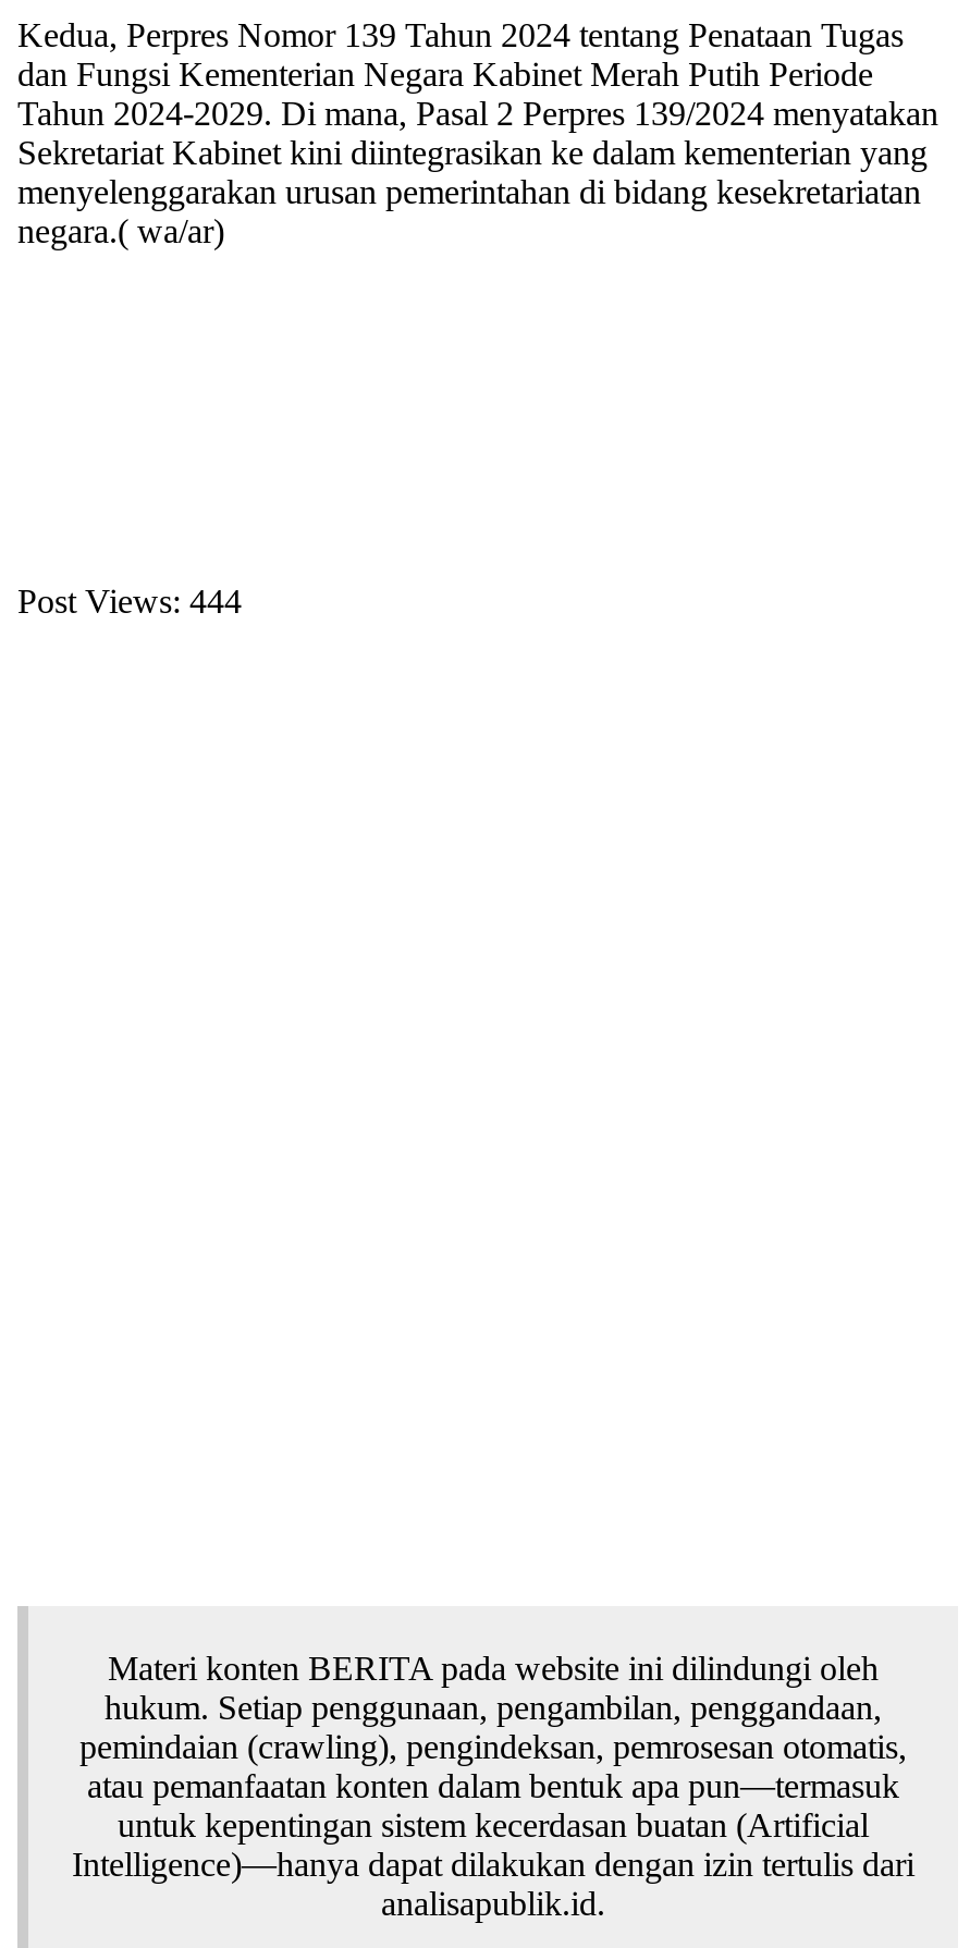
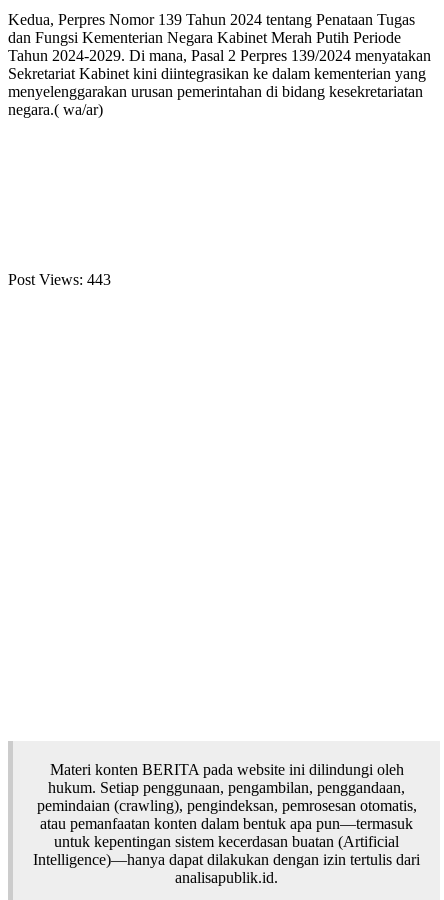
[17,583,242,620] Post Views: 444 -> [8,271,111,288] Post Views: 443

